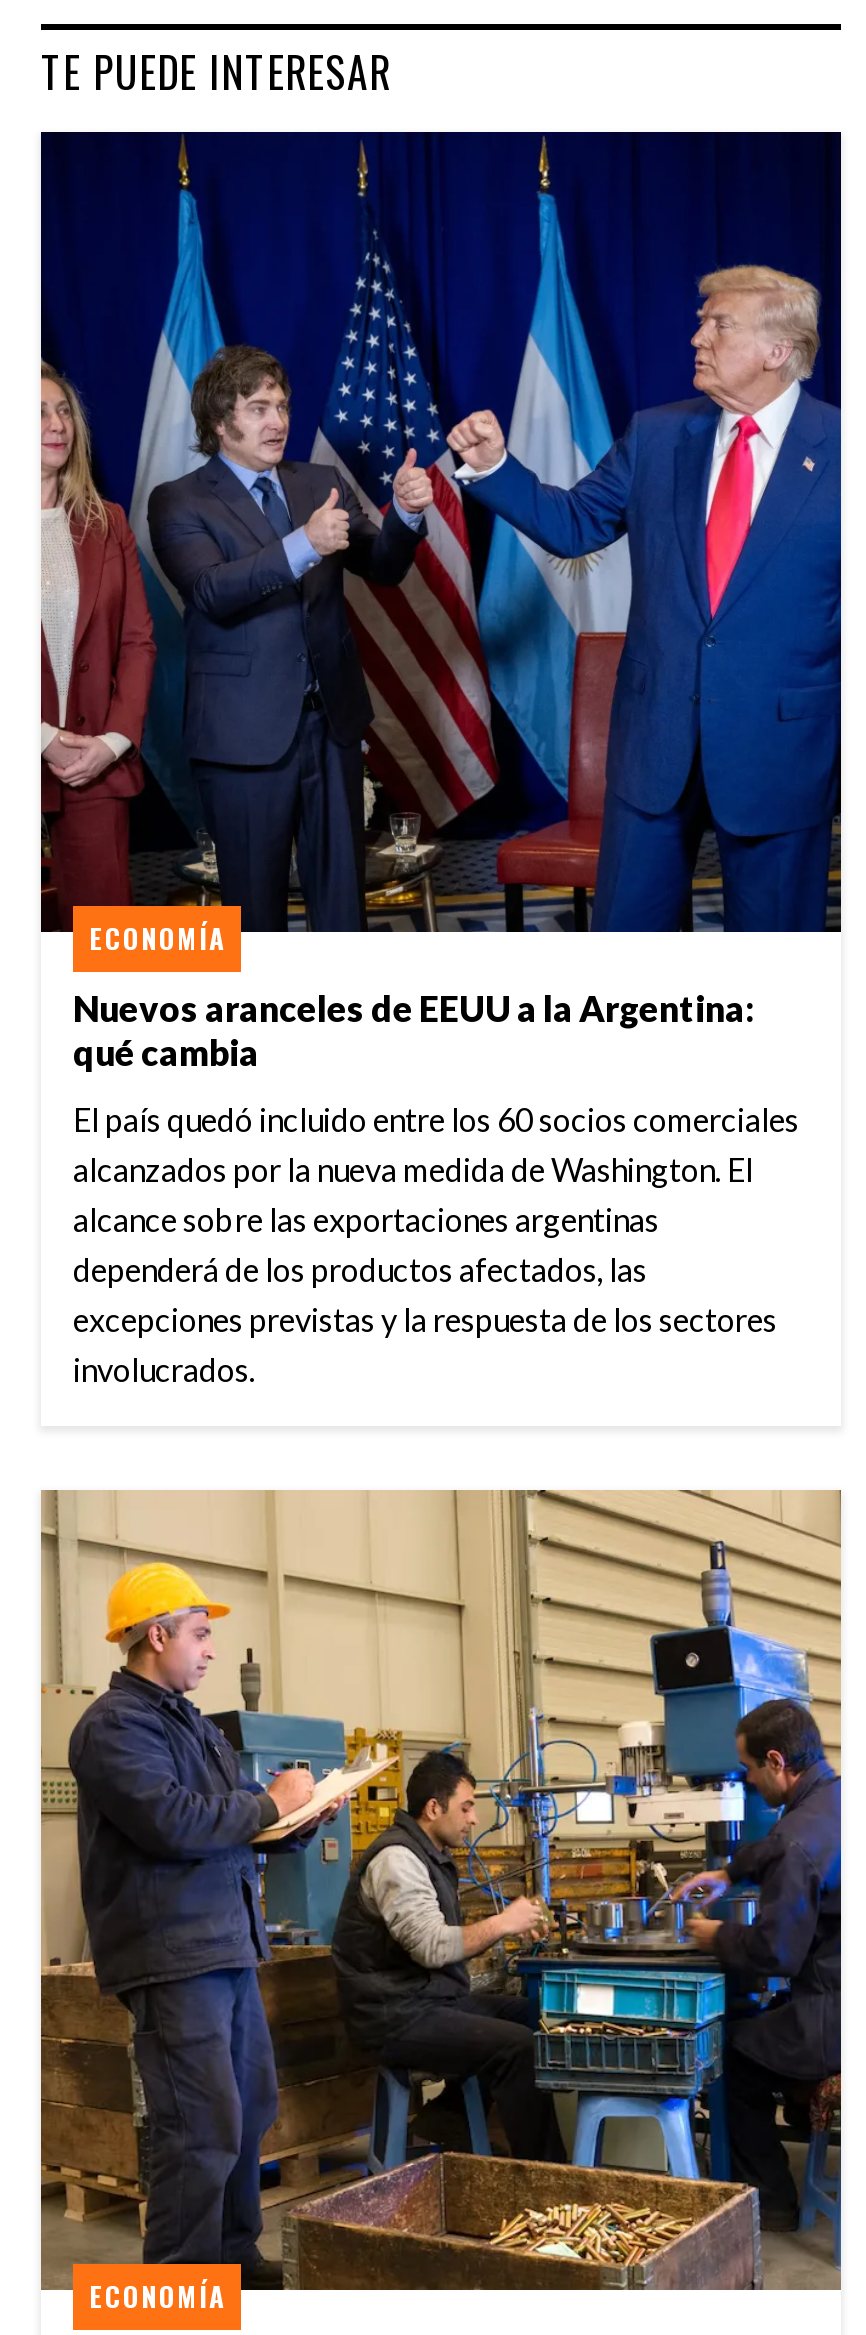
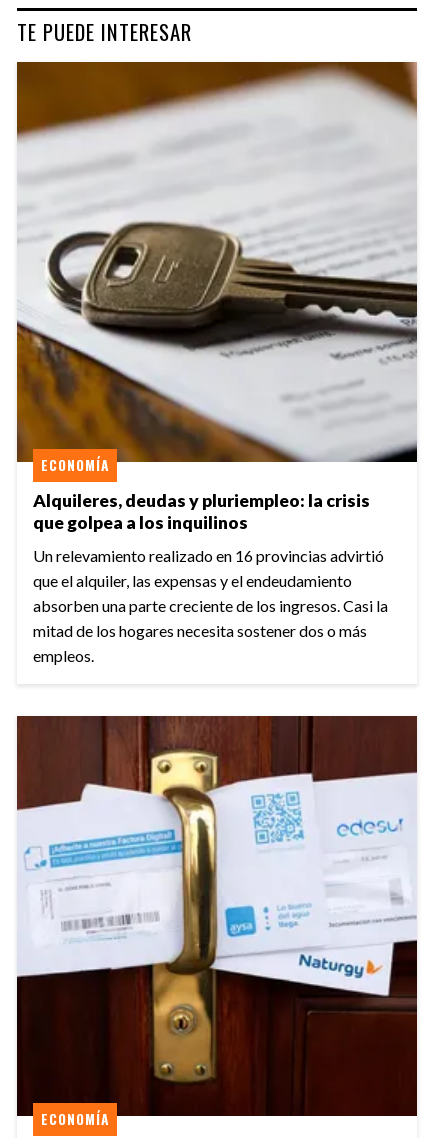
[39,130,843,1075] [image] | Nuevos aranceles de EEUU a la Argentina: | qué cambia -> [16,61,418,533] [image] | Alquileres, deudas y pluriempleo: la crisis | que golpea a los inquilinos
[73,1100,799,1388] El país quedó incluido entre los 60 socios comerciales | alcanzados por la nueva medida de Washington. El | alcance sobre las exportaciones argentinas | dependerá de los productos afectados, las | excepciones previstas y la respuesta de los sectores | involucrados. -> [33,546,388,665] Un relevamiento realizado en 16 provincias advirtió | que el alquiler, las expensas y el endeudamiento | absorben una parte creciente de los ingresos. Casi la | mitad de los hogares necesita sostener dos o más | empleos.
[39,1488,843,2292] [image] -> [16,715,418,1117] [image]

